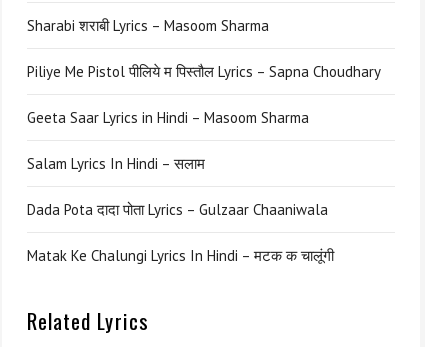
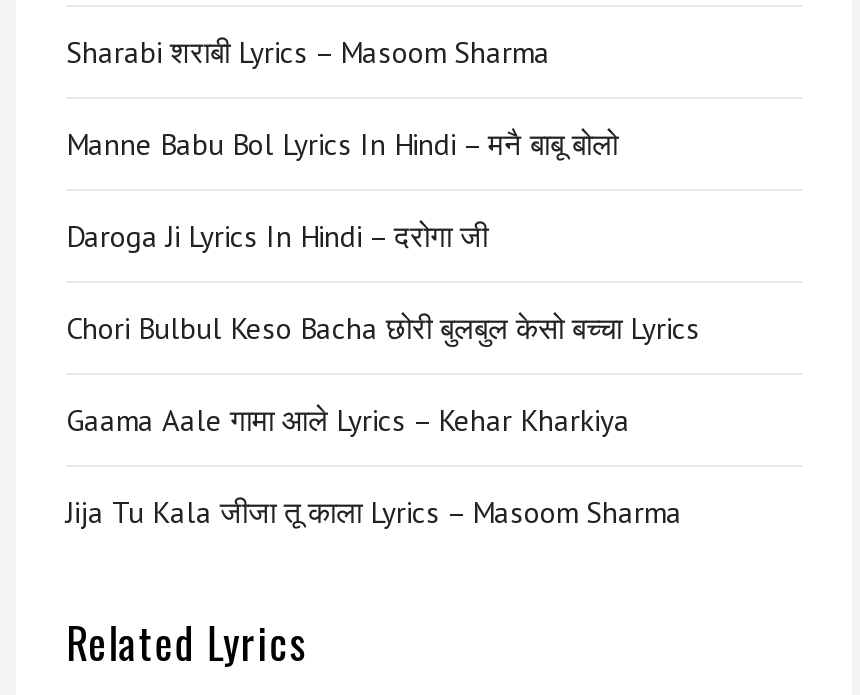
[27,62,381,81] Piliye Me Pistol पीलिये म पिस्तौल Lyrics – Sapna Choudhary -> [66,125,618,163] Manne Babu Bol Lyrics In Hindi – मनै बाबू बोलो
[27,108,309,127] Geeta Saar Lyrics in Hindi – Masoom Sharma -> [66,217,488,255] Daroga Ji Lyrics In Hindi – दरोगा जी
[27,154,205,173] Salam Lyrics In Hindi – सलाम -> [66,309,700,347] Chori Bulbul Keso Bacha छोरी बुलबुल केसो बच्चा Lyrics
[27,200,328,219] Dada Pota दादा पोता Lyrics – Gulzaar Chaaniwala -> [66,401,630,439] Gaama Aale गामा आले Lyrics – Kehar Kharkiya
[27,246,334,265] Matak Ke Chalungi Lyrics In Hindi – मटक क चालूंगी -> [66,493,682,531] Jija Tu Kala जीजा तू काला Lyrics – Masoom Sharma

